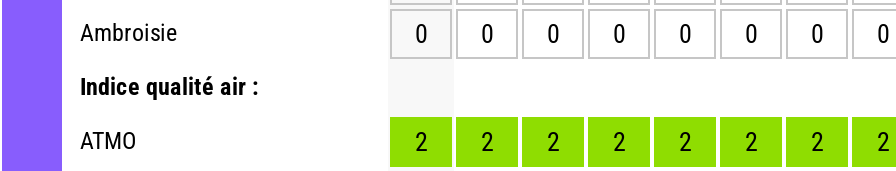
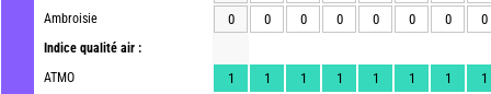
[415,127,427,157] 2 -> [227,70,234,86] 1
[481,127,493,157] 2 -> [264,70,270,86] 1
[547,127,559,157] 2 -> [300,70,306,86] 1
[613,127,625,157] 2 -> [336,70,342,86] 1
[679,127,691,157] 2 -> [372,70,379,86] 1
[745,127,757,157] 2 -> [408,70,415,86] 1
[811,127,823,157] 2 -> [444,70,451,86] 1
[877,127,889,157] 2 -> [481,70,487,86] 1

